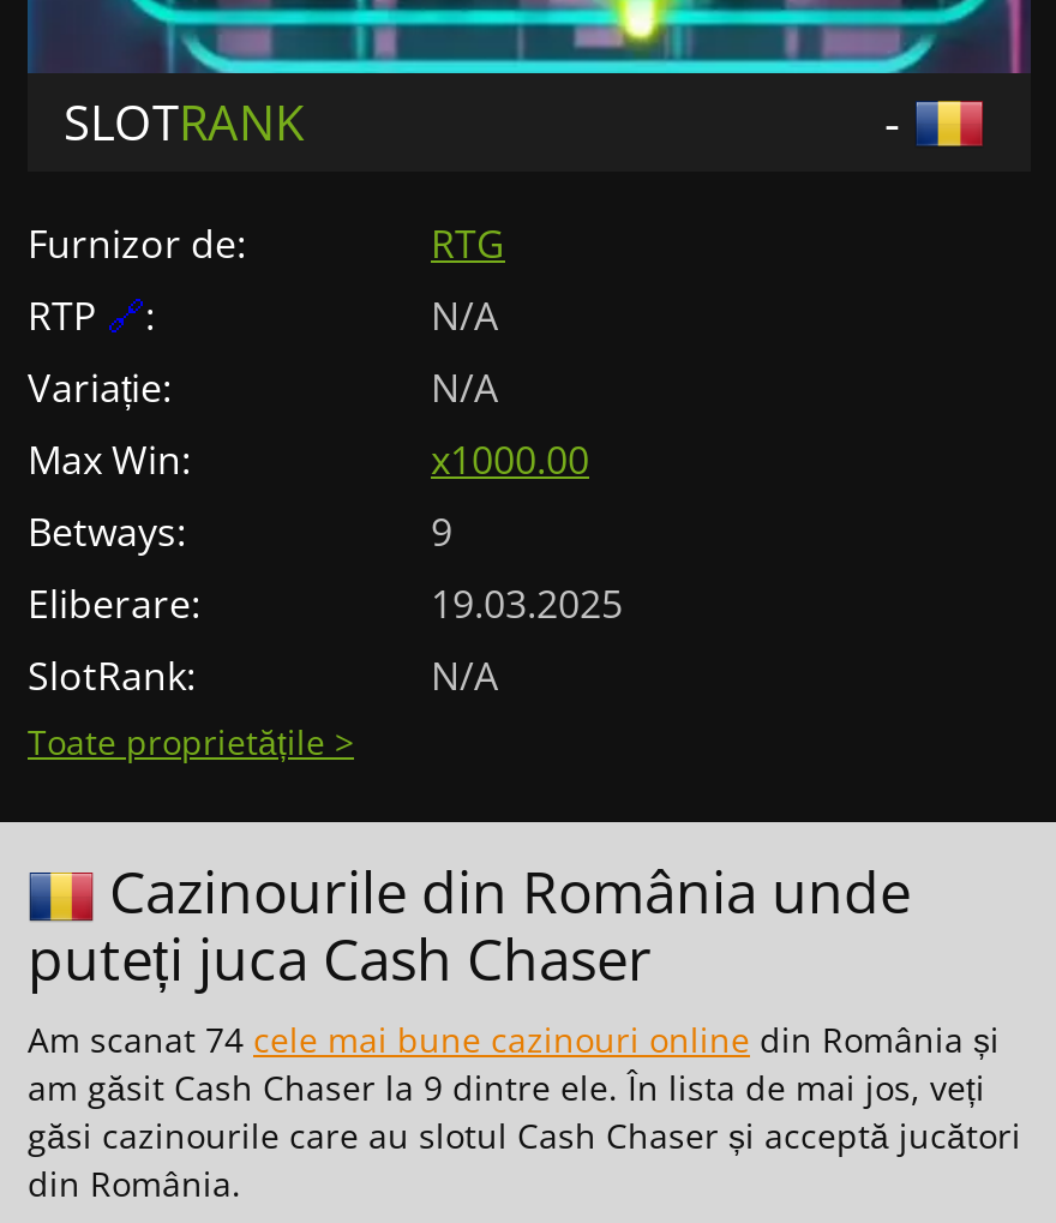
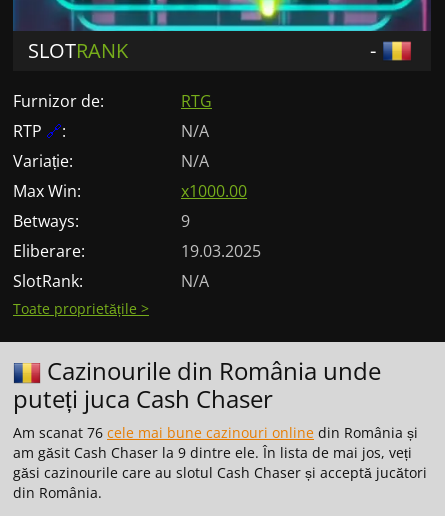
[28,1015,1000,1061] Am scanat 74 cele mai bune cazinouri online din România și -> [13,423,418,442] Am scanat 76 cele mai bune cazinouri online din România și

